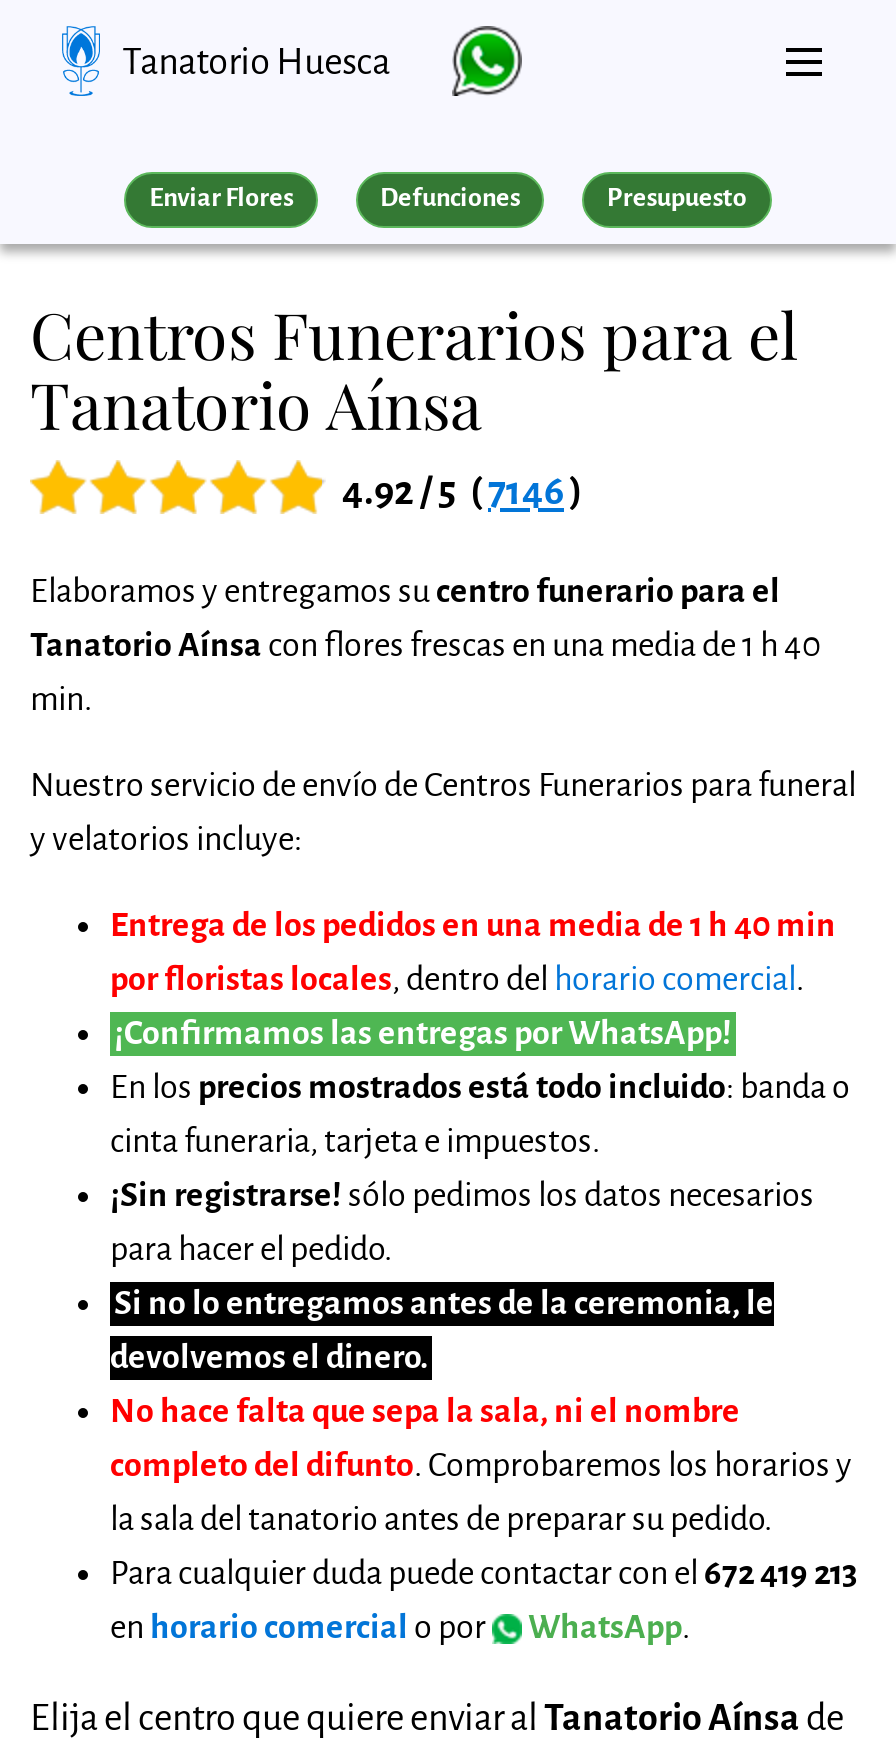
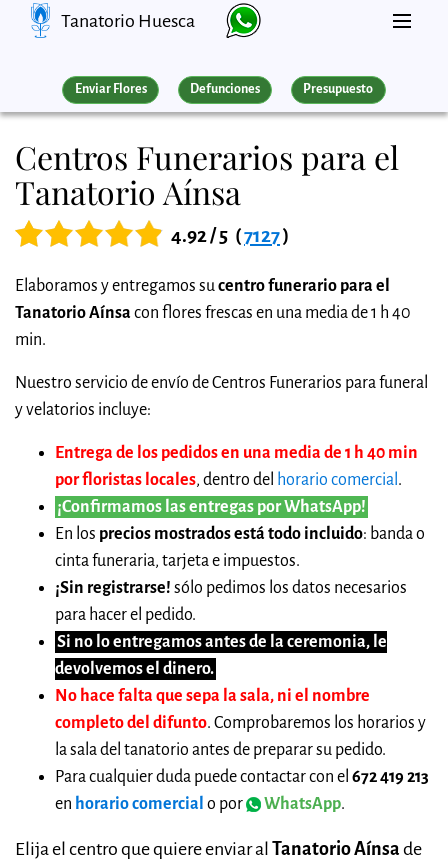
[342,470,582,512] 4.92 / 5 (7146) -> [171,225,289,246] 4.92 / 5 (7127)

